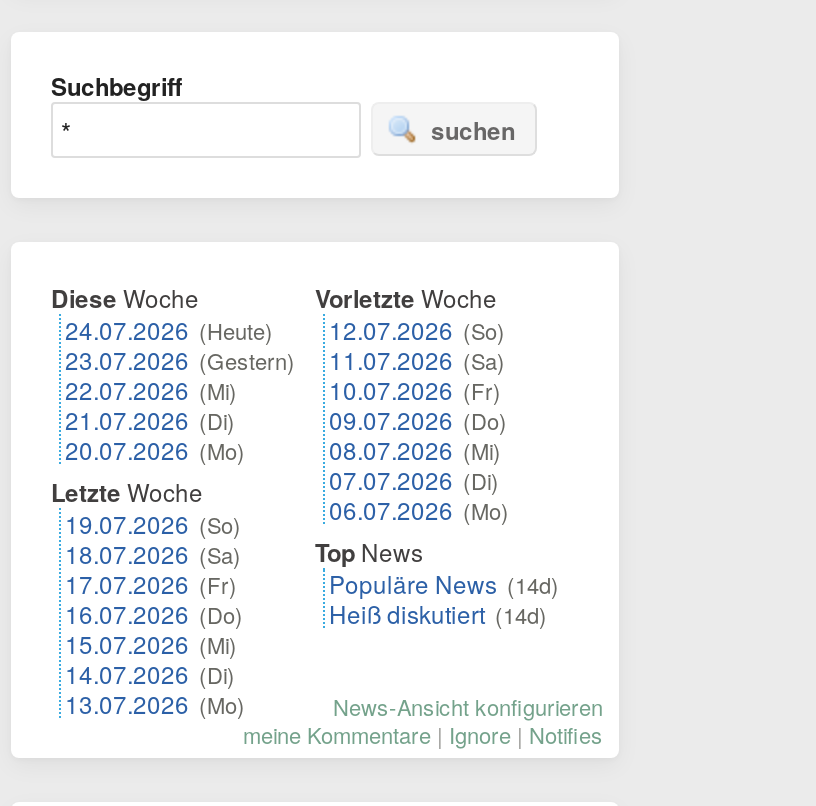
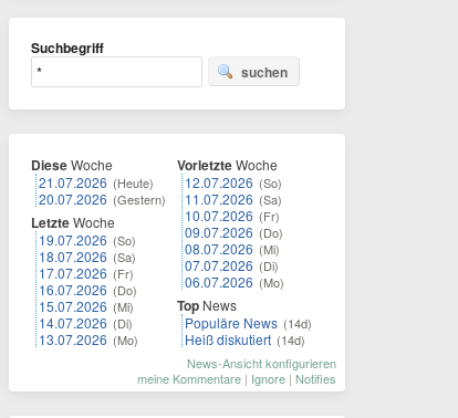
[65,312,295,466] 24.07.2026 (Heute) | 23.07.2026 (Gestern) | 22.07.2026 (Mi) | 21.07.2026 (Di) | 20.07.2026 (Mo) -> [39,173,166,208] 21.07.2026 (Heute) | 20.07.2026 (Gestern)
moved [51,474,245,720] -> [31,212,138,348]: Letzte Woche | 19.07.2026 (So) | 18.07.2026 (Sa) | 17.07.2026 (Fr) | 16.07.2026 (Do) | 15.07.2026 (Mi) | 14.07.2026 (Di) | 13.07.2026 (Mo)

